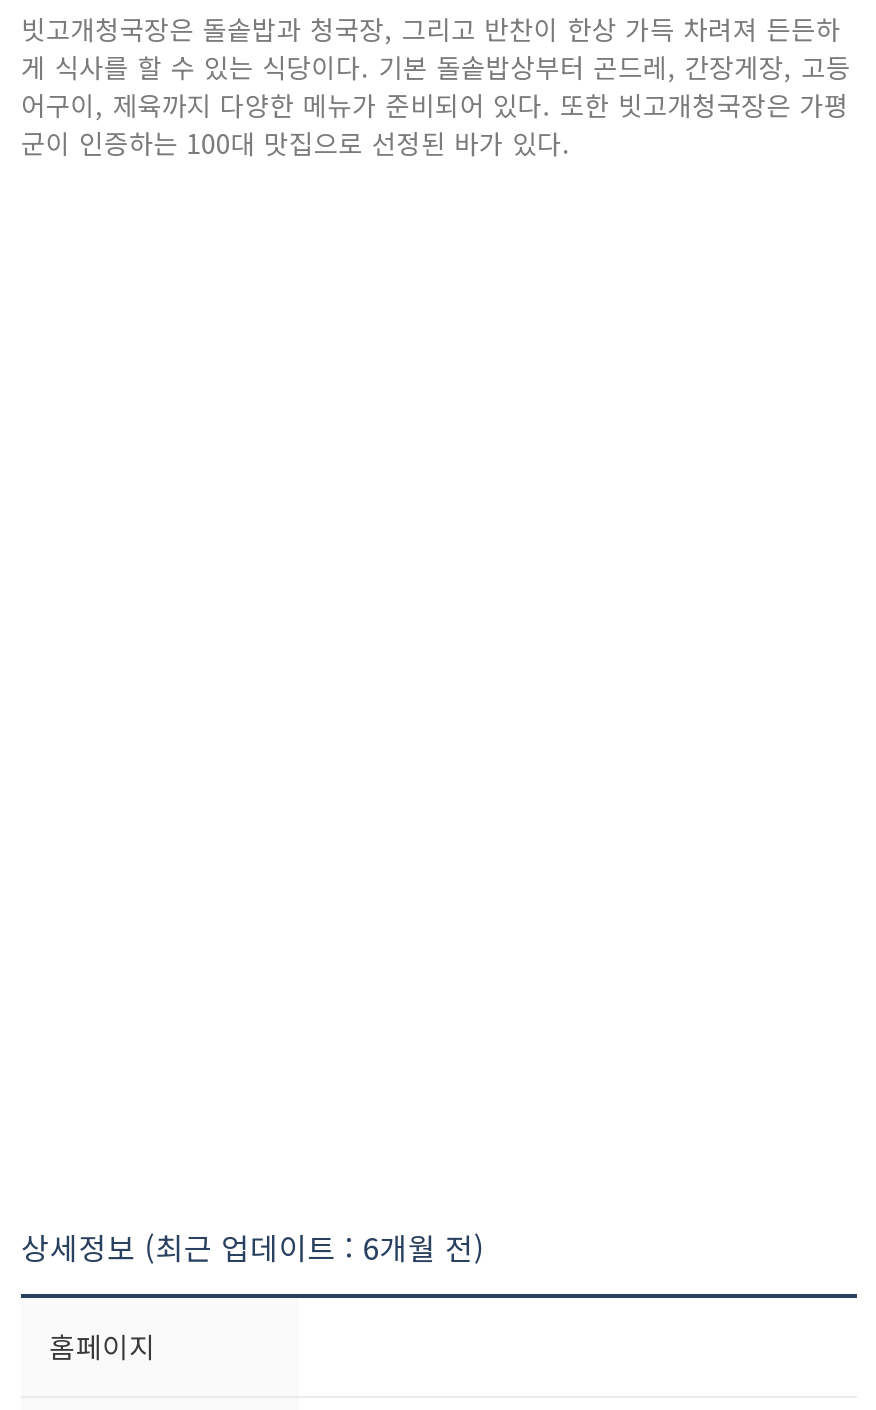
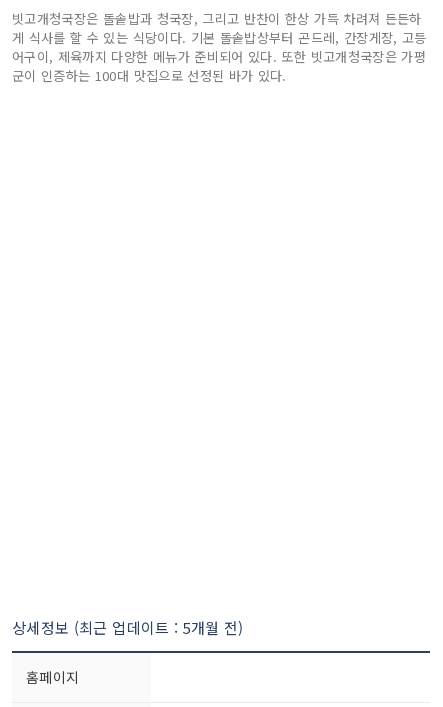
[21,1225,484,1267] 상세정보 (최근 업데이트 : 6개월 전) -> [12,617,244,638] 상세정보 (최근 업데이트 : 5개월 전)

